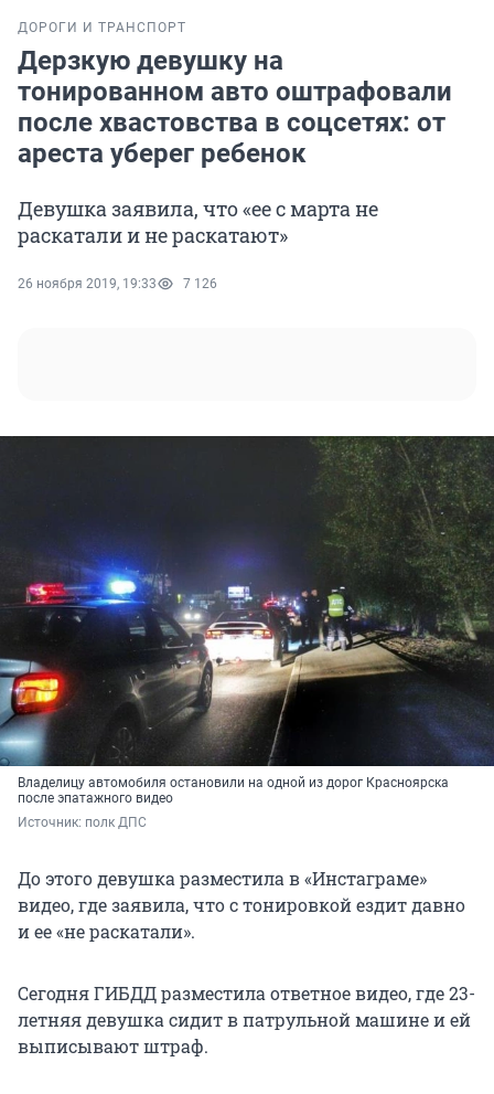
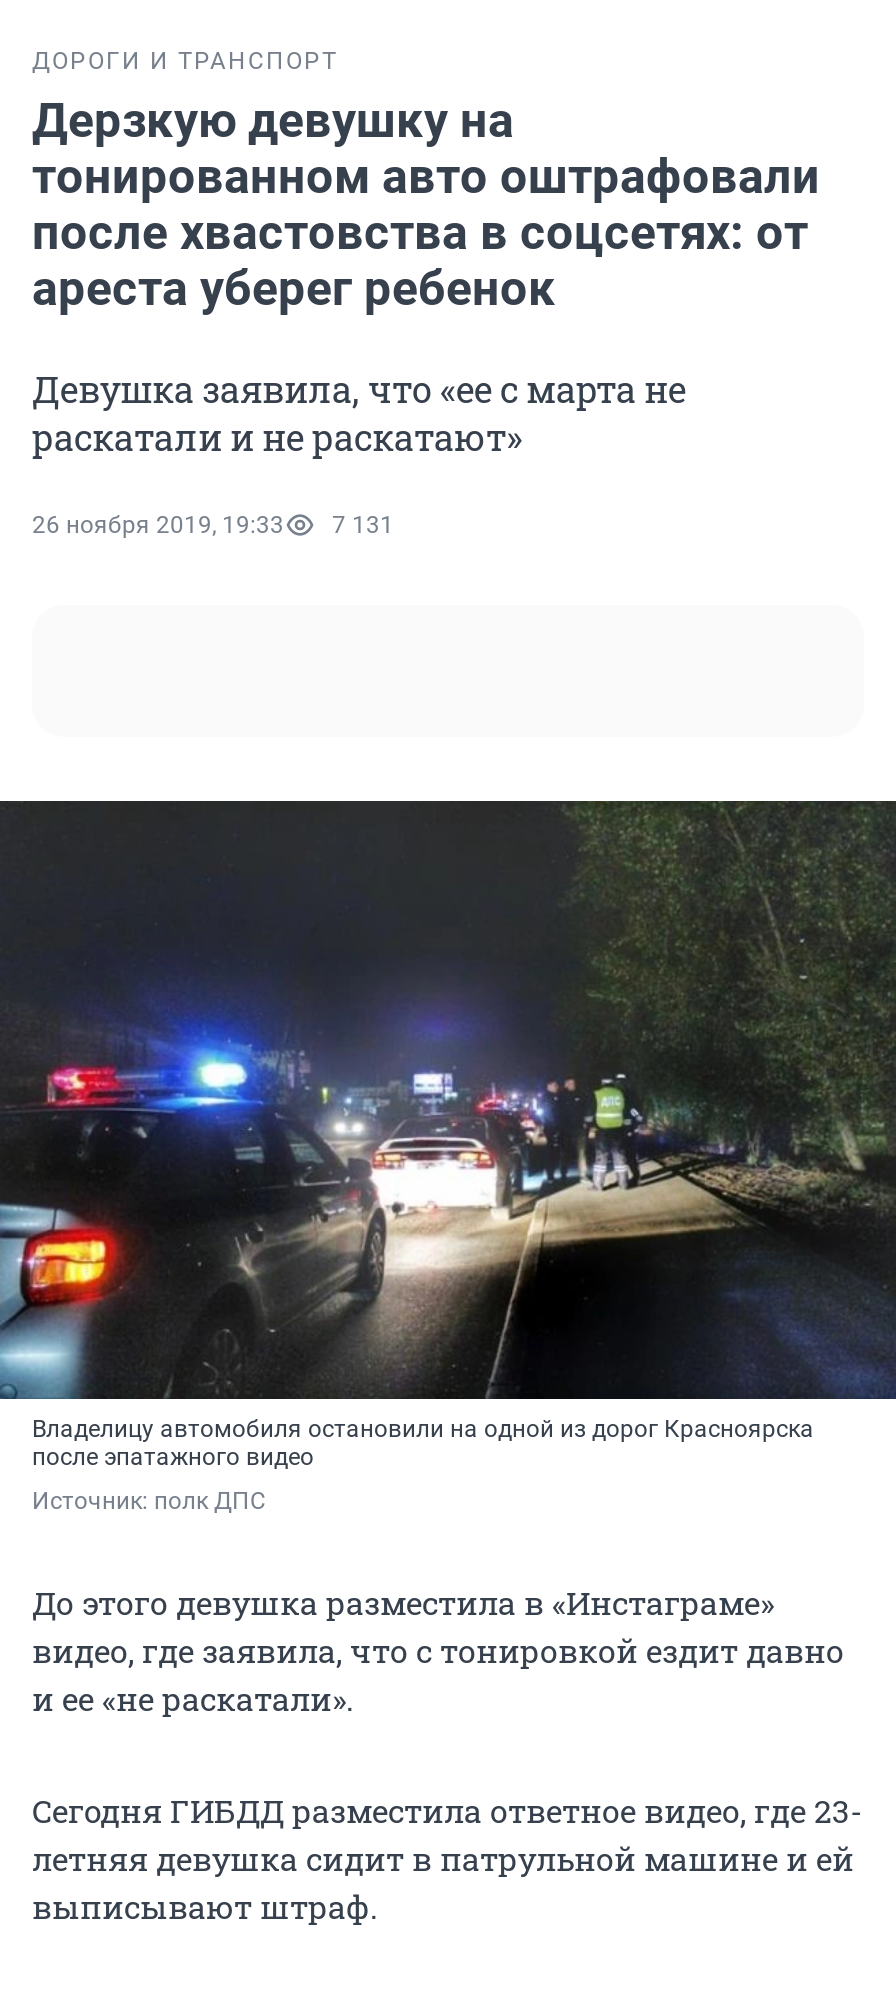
[18,276,217,292] 26 ноября 2019, 19:33 7 126 -> [32,511,394,539] 26 ноября 2019, 19:33 7 131

